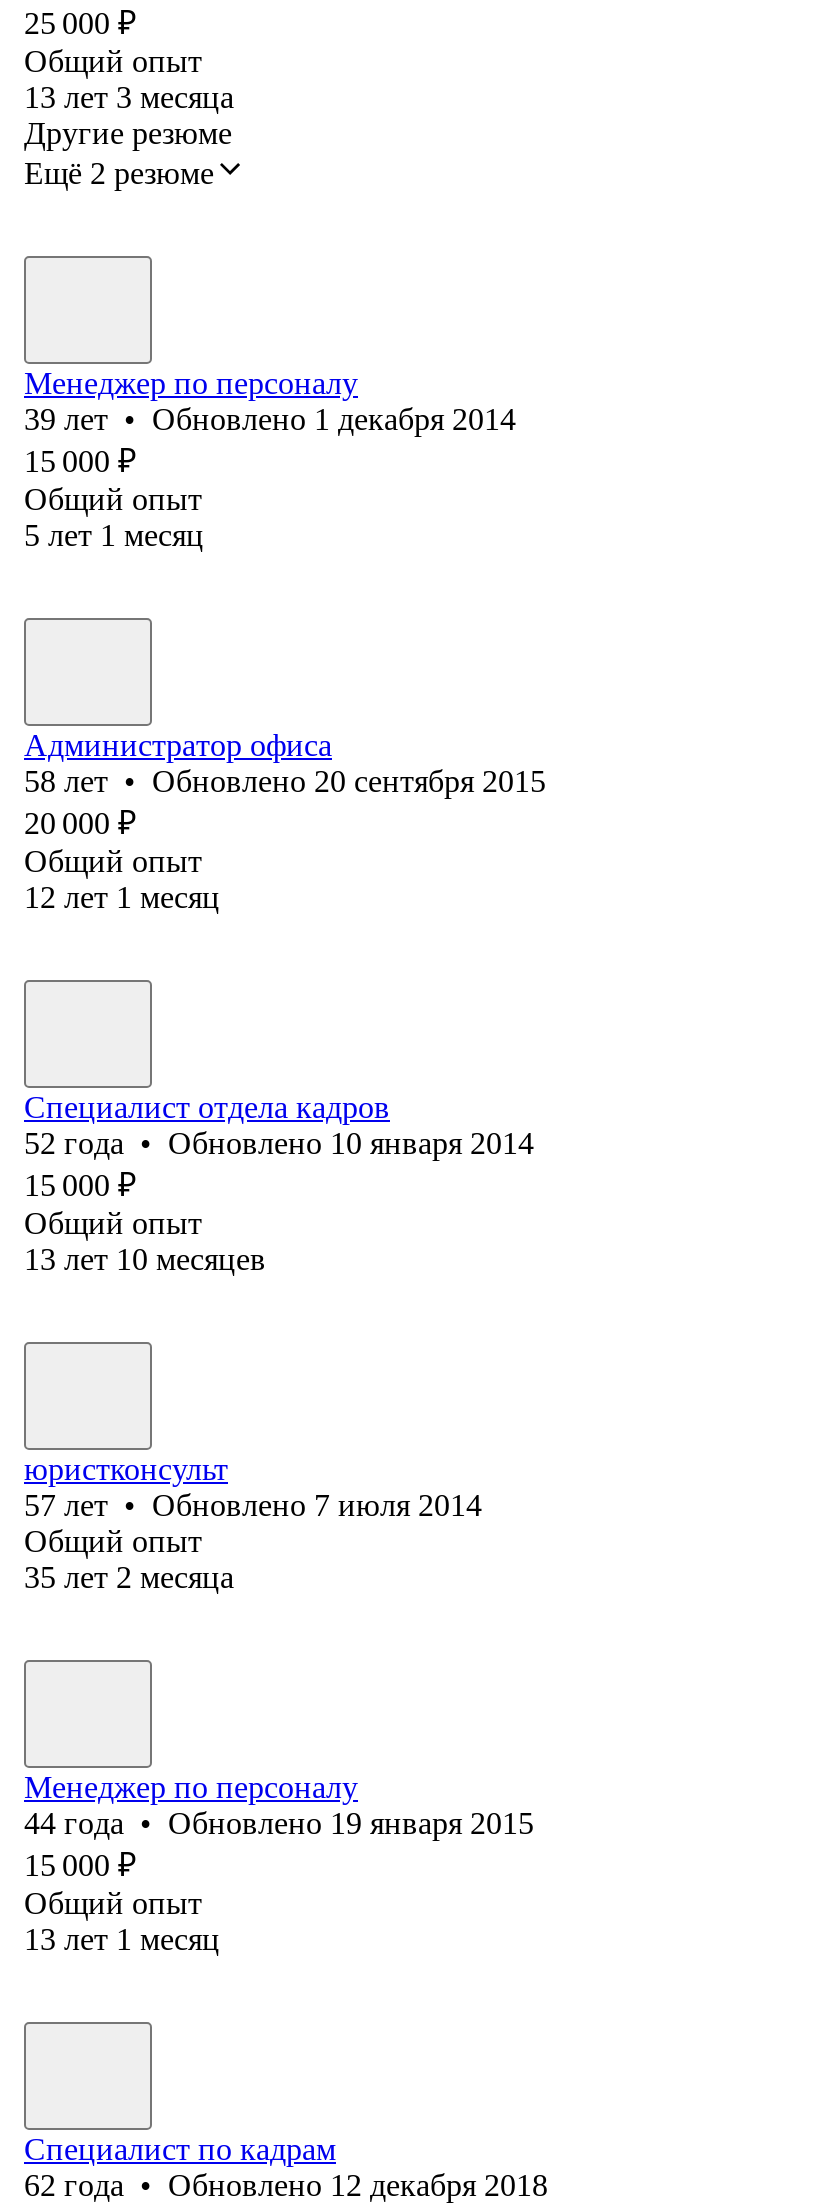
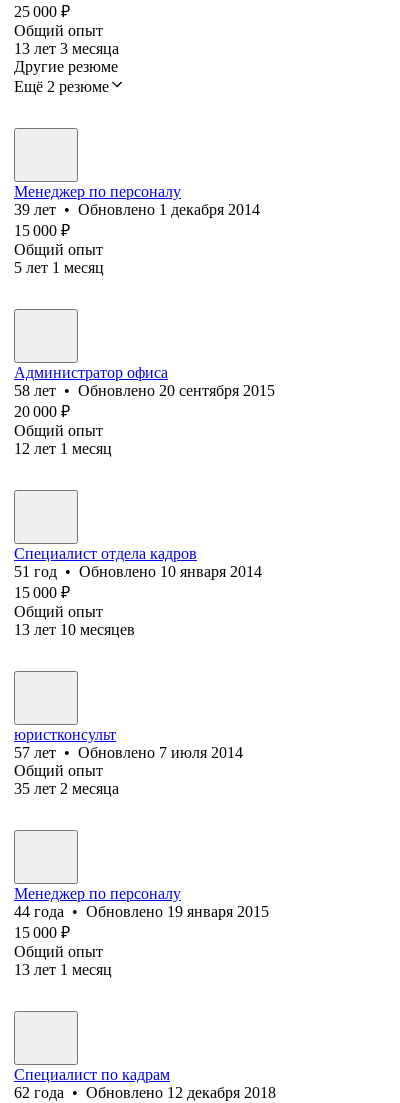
[24,1126,534,1160] 52 года • Обновлено 10 января 2014 -> [14,563,262,580] 51 год • Обновлено 10 января 2014

